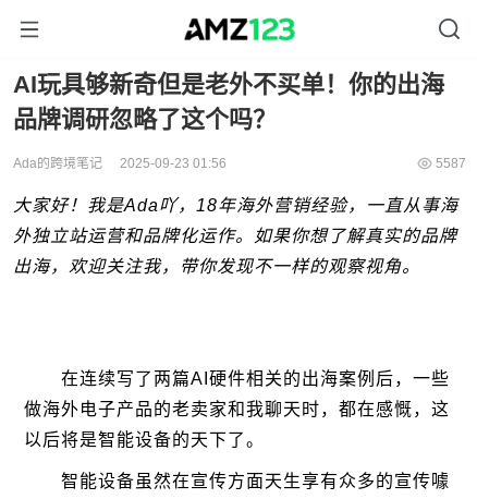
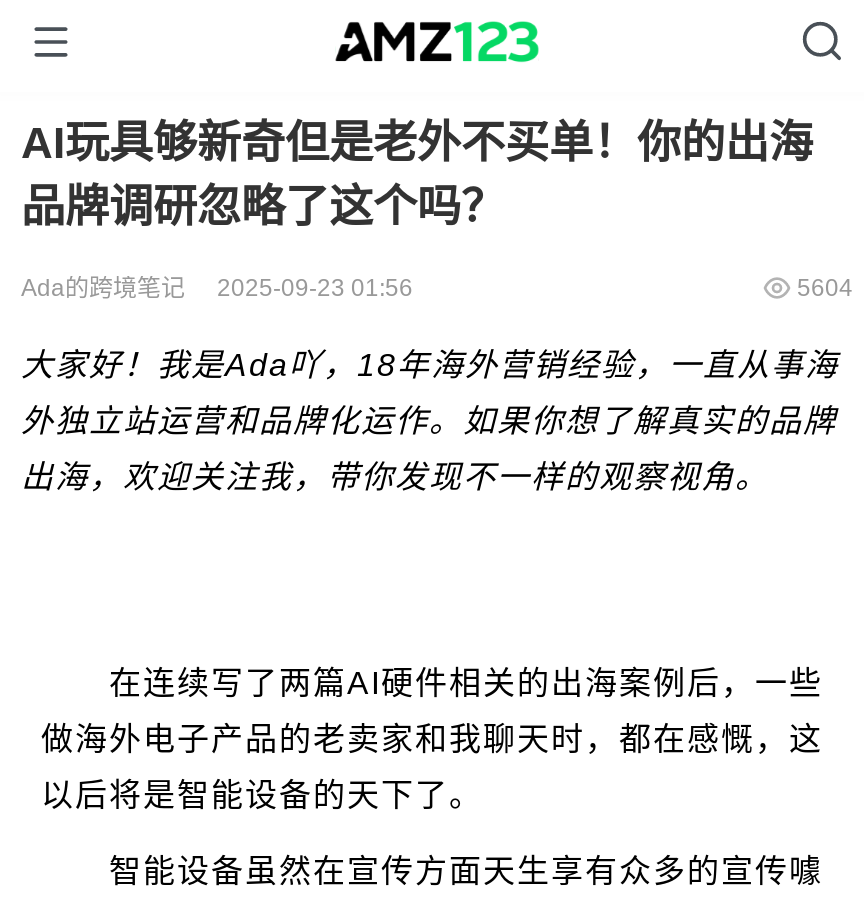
[436,156,466,171] 5587 -> [797,274,853,302] 5604

